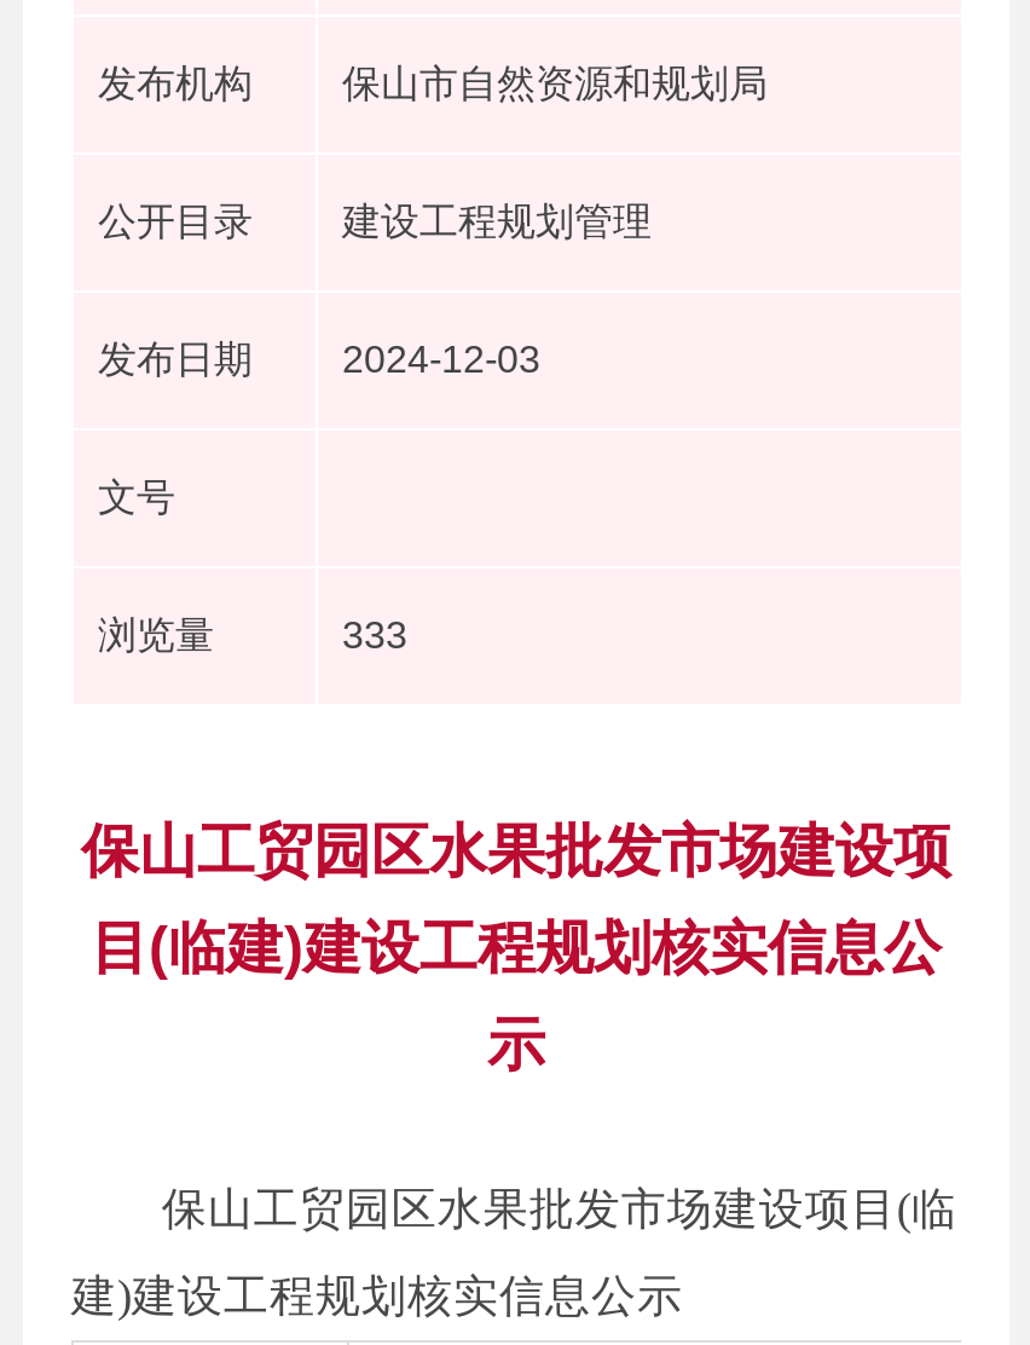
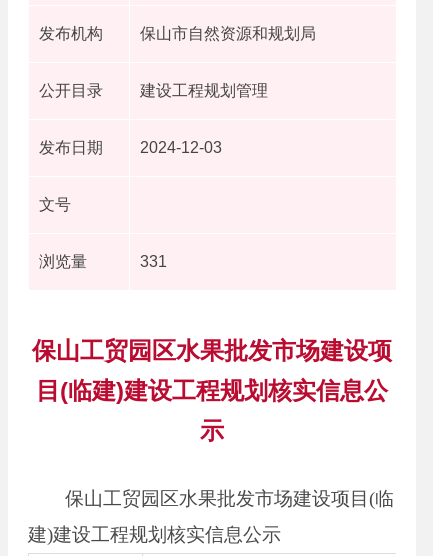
[342,614,407,656] 333 -> [140,253,167,270] 331

